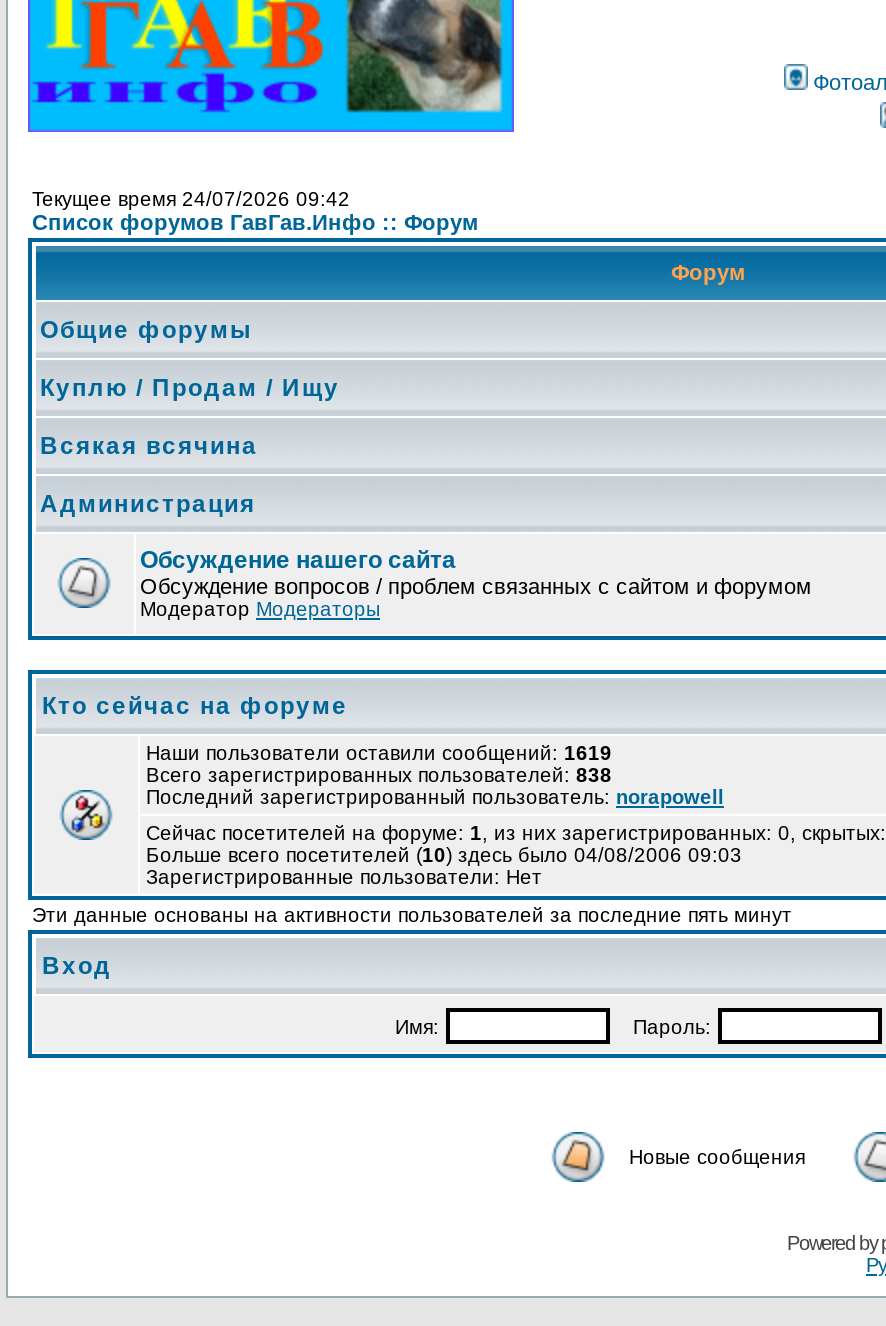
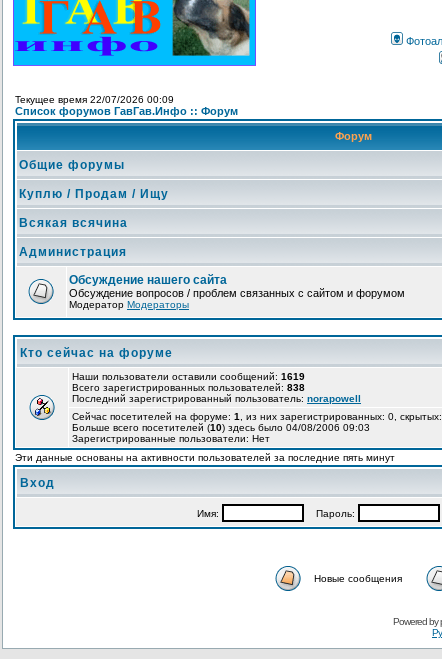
[32,188,350,210] Текущее время 24/07/2026 09:42 -> [15,94,174,105] Текущее время 22/07/2026 00:09

